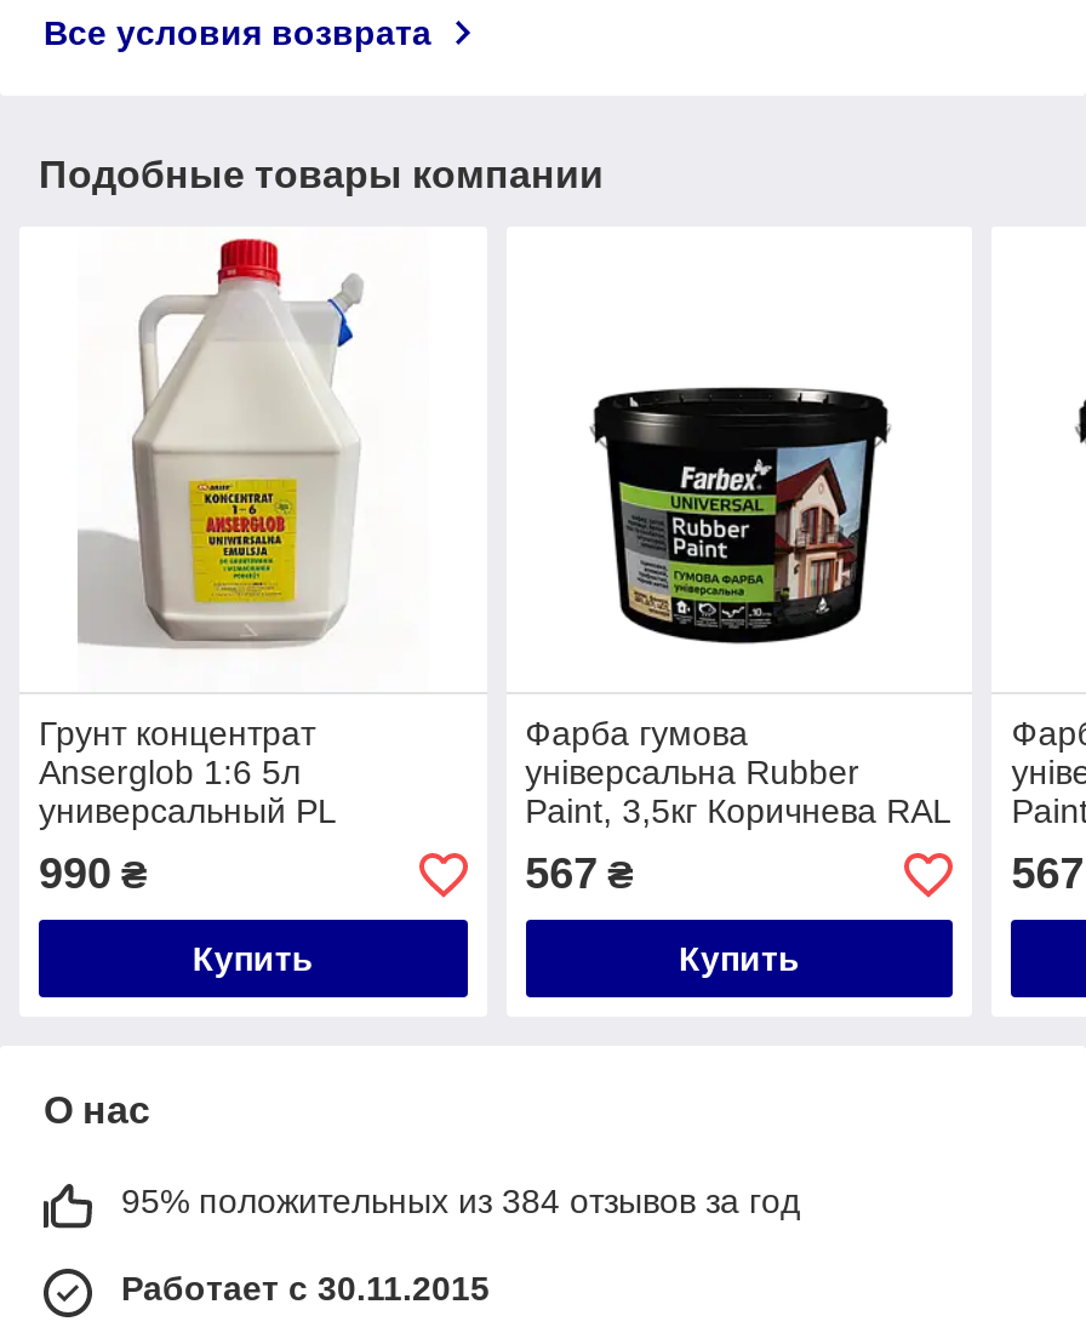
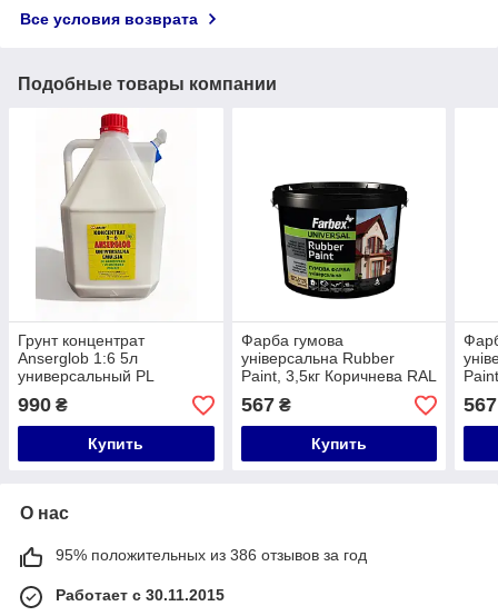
[121,1182,800,1221] 95% положительных из 384 отзывов за год -> [56,546,367,564] 95% положительных из 386 отзывов за год

